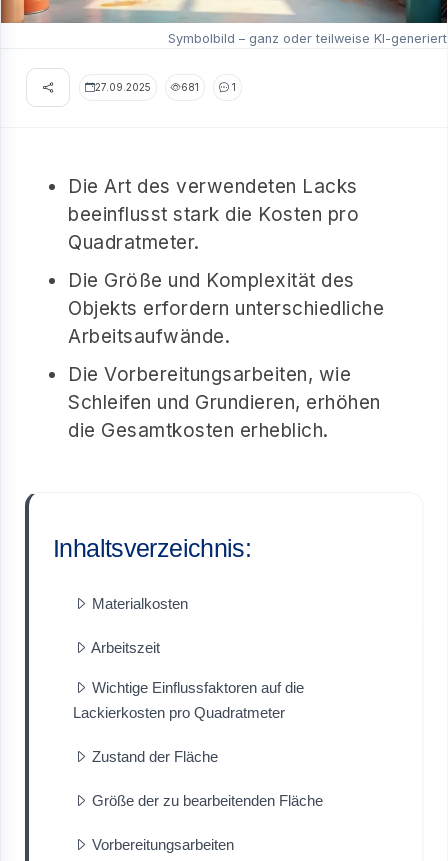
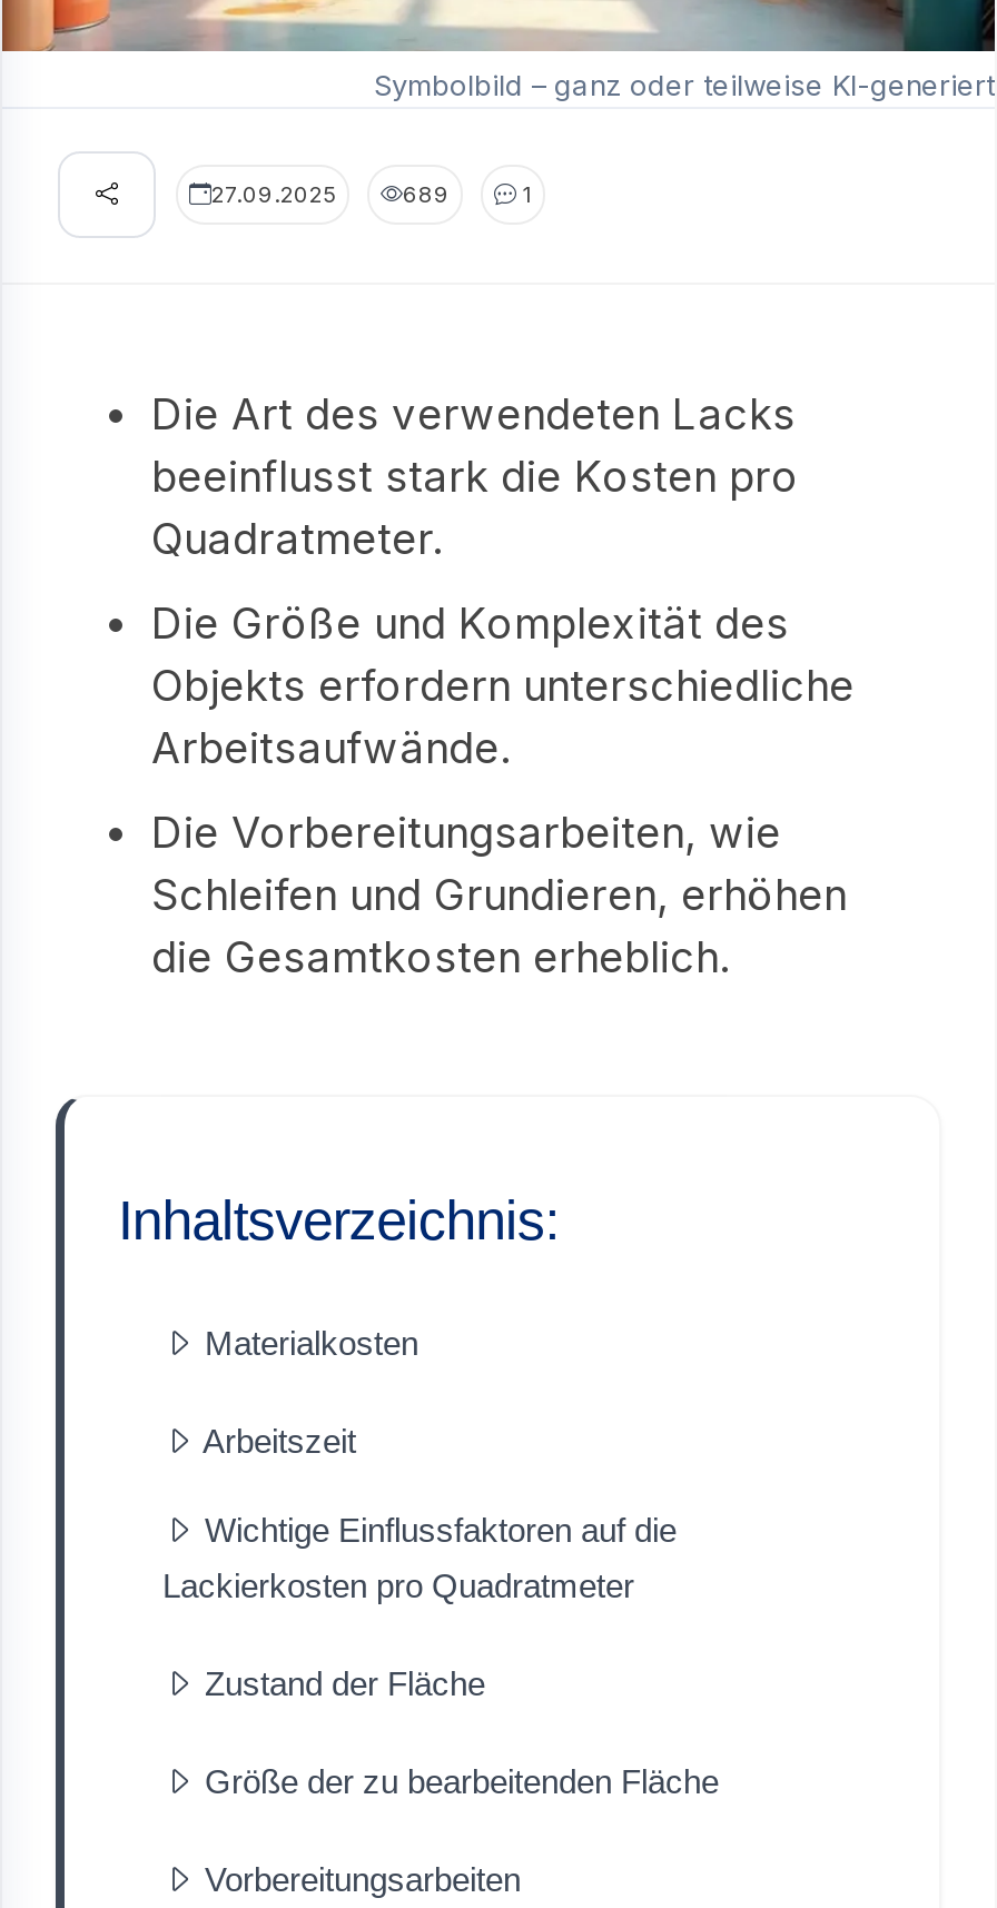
[181,81,199,93] 681 -> [403,181,450,207] 689

